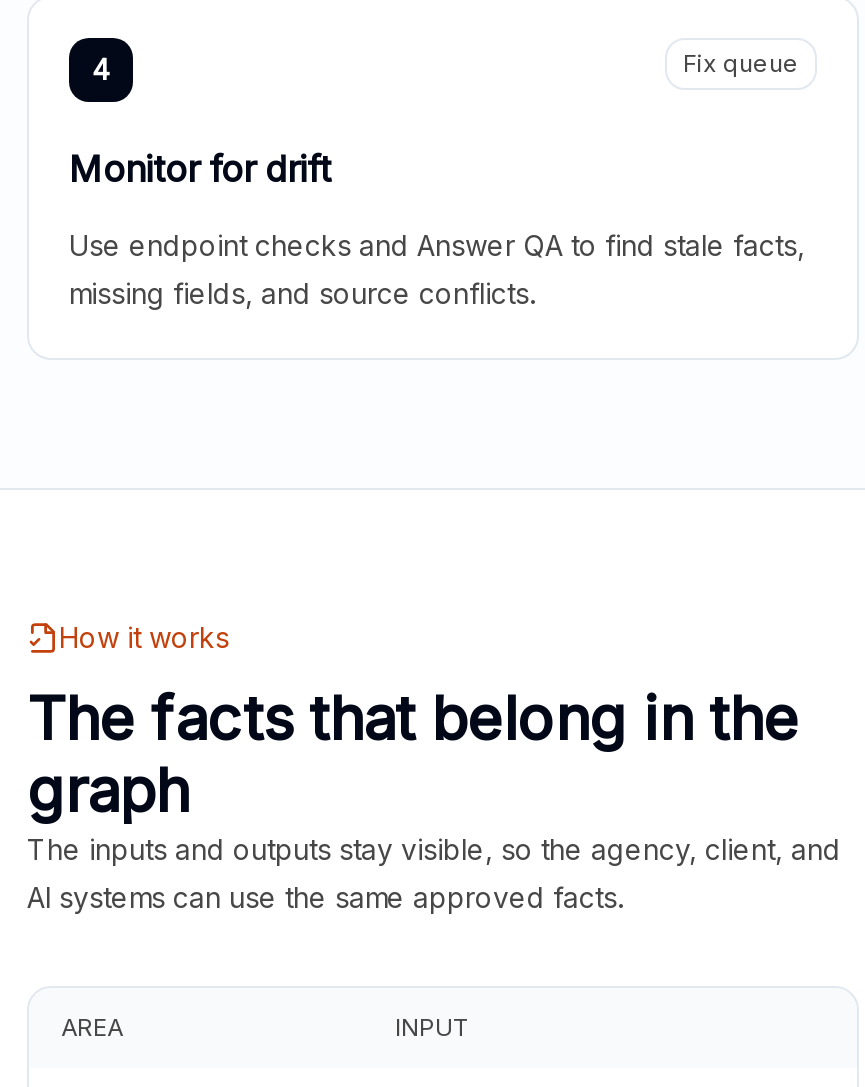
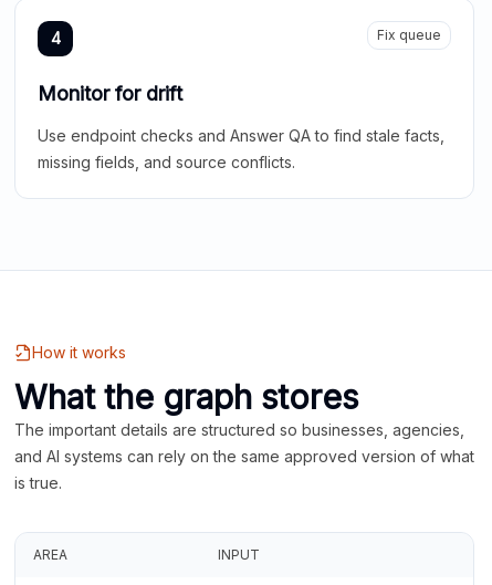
[27,682,841,914] The facts that belong in the | graph | The inputs and outputs stay visible, so the agency, client, and | AI systems can use the same approved facts. -> [14,377,474,492] What the graph stores | The important details are structured so businesses, agencies, | and AI systems can rely on the same approved version of what | is true.

